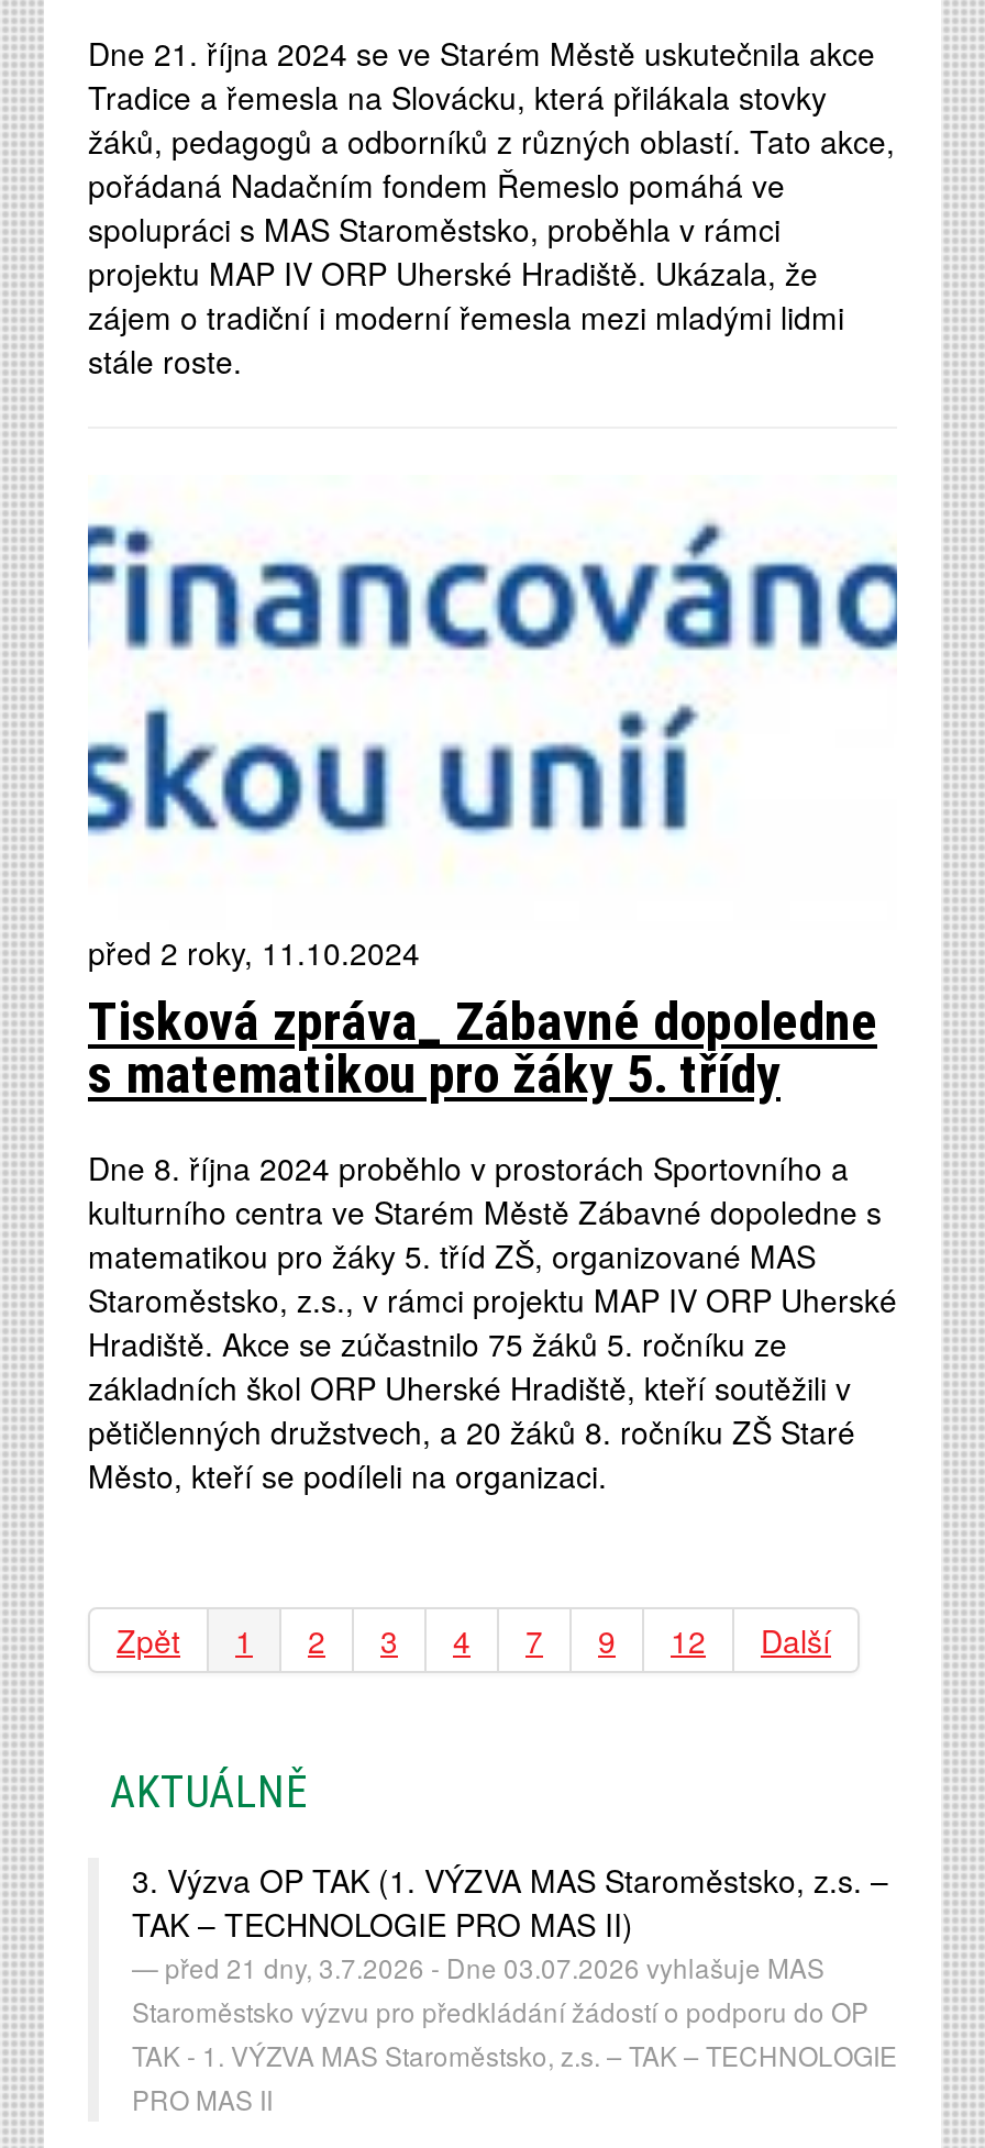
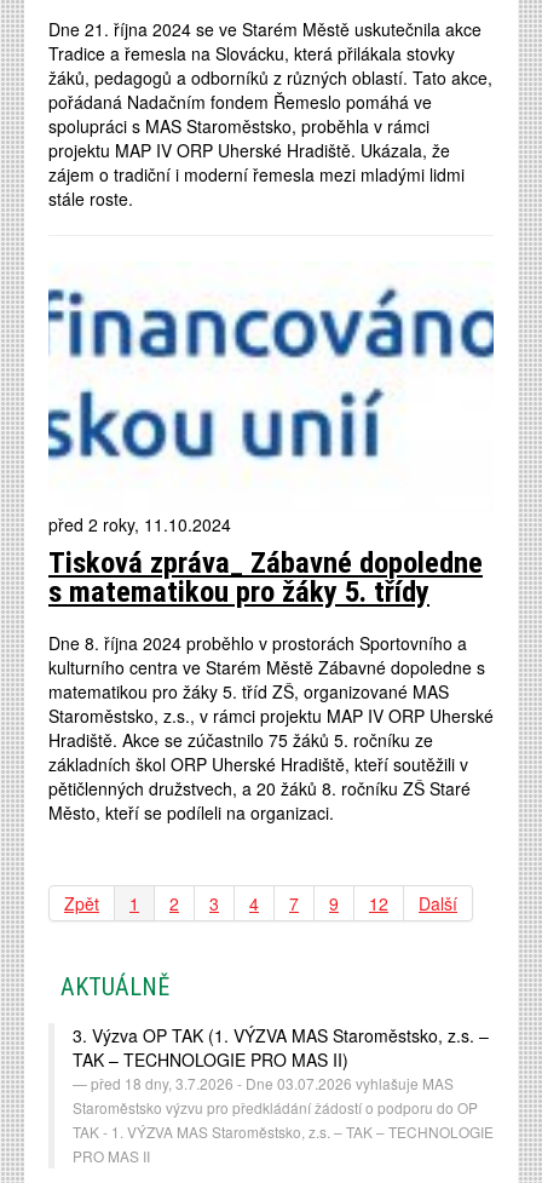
[165,1948,824,1985] před 21 dny, 3.7.2026 - Dne 03.07.2026 vyhlašuje MAS -> [91,1073,454,1093] před 18 dny, 3.7.2026 - Dne 03.07.2026 vyhlašuje MAS

